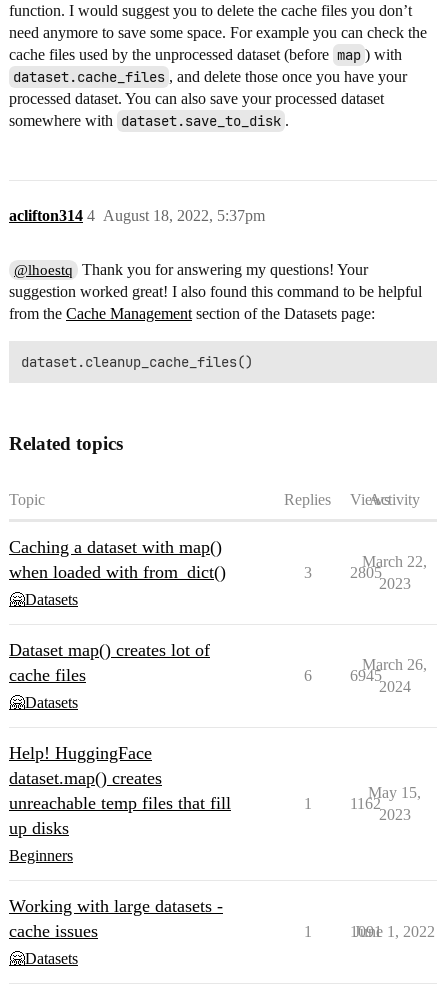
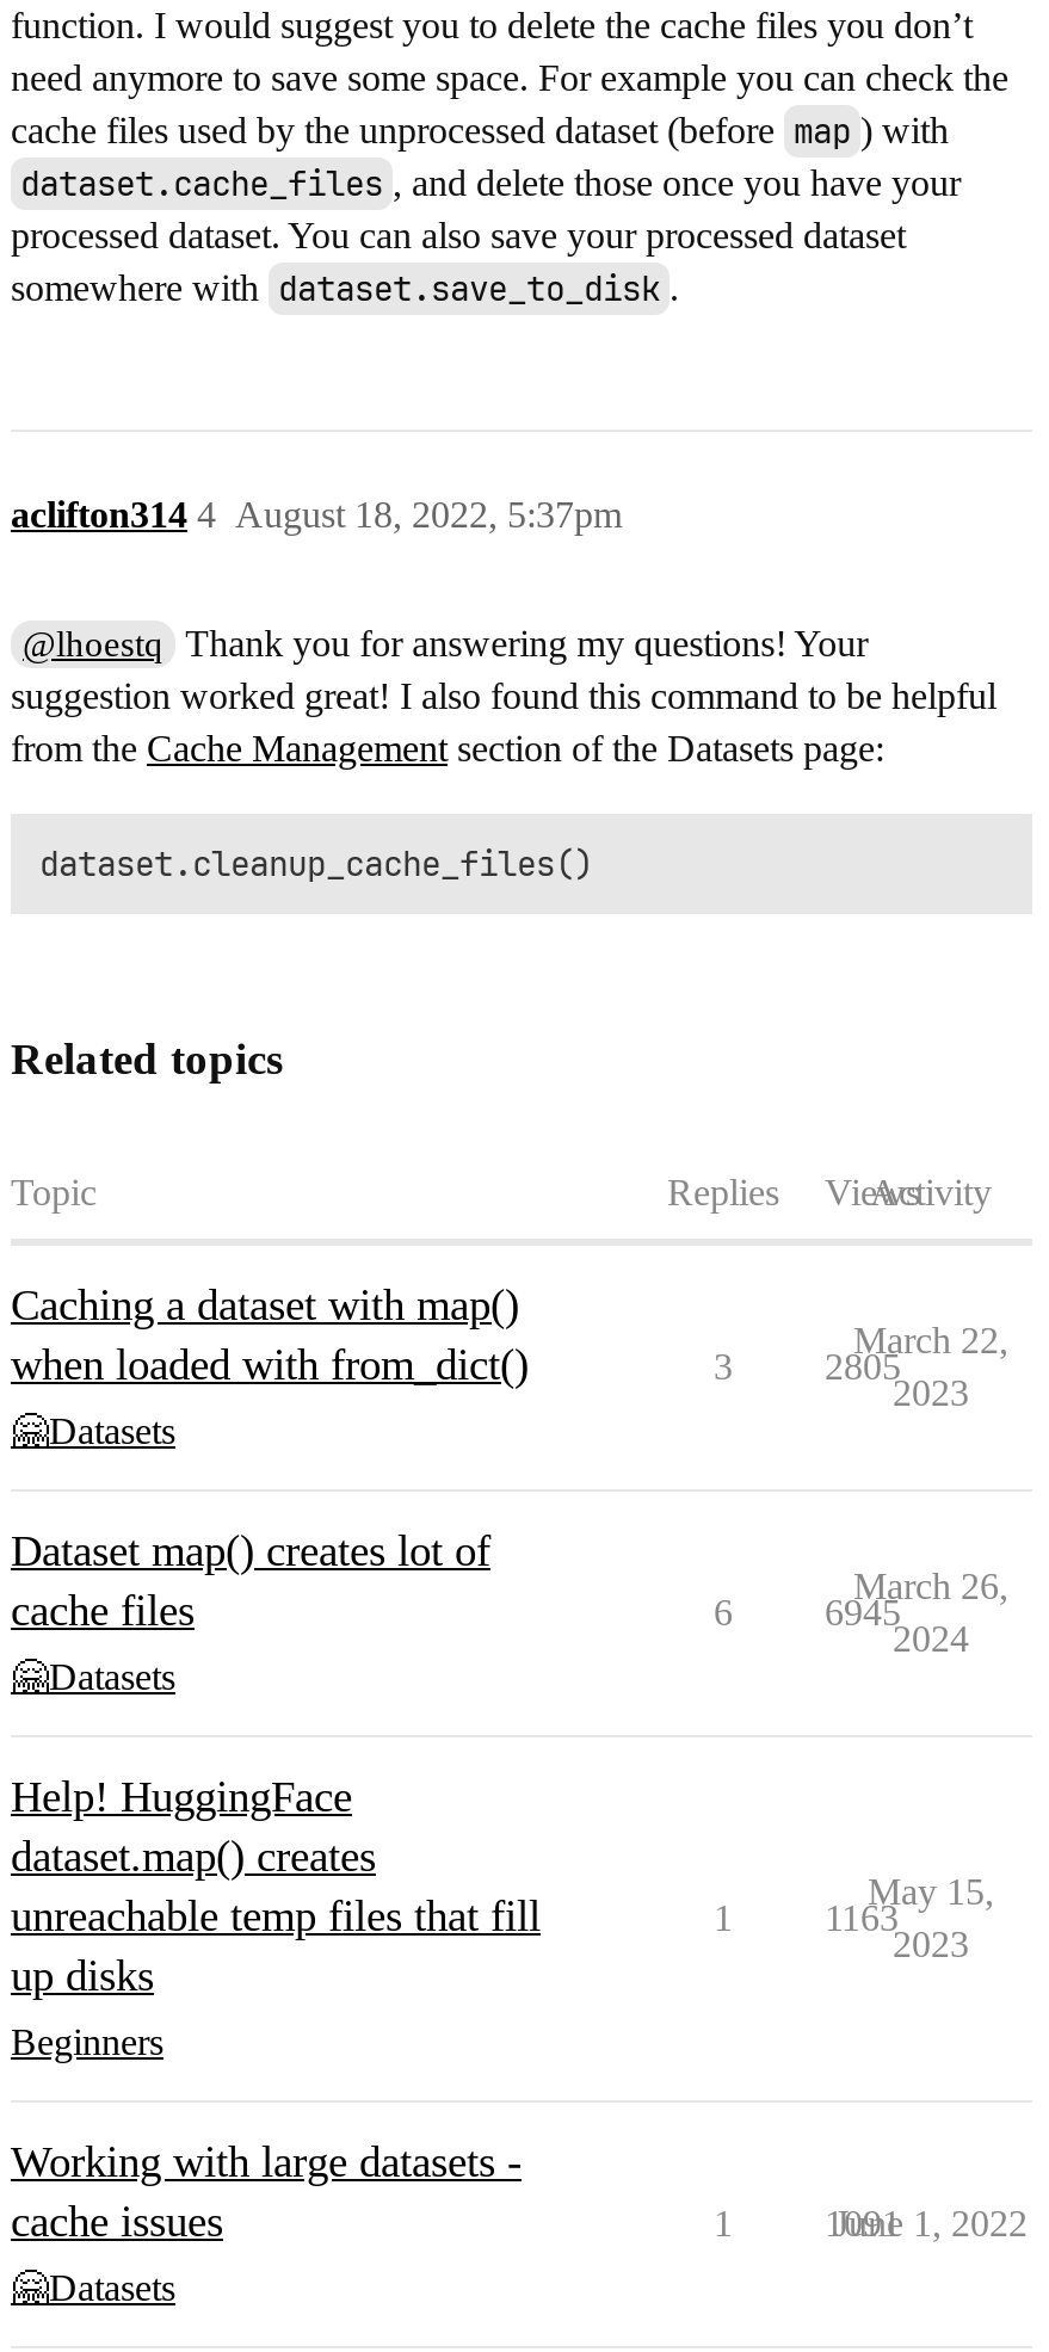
[350,795,381,812] 1162 -> [825,1897,899,1938] 1163

